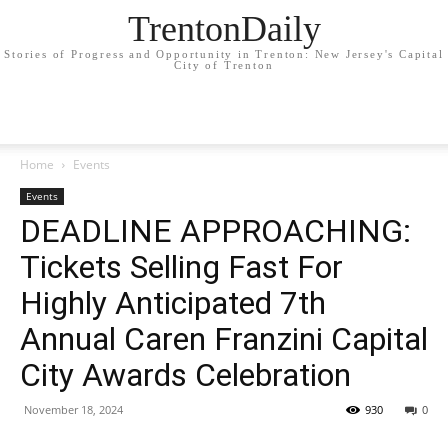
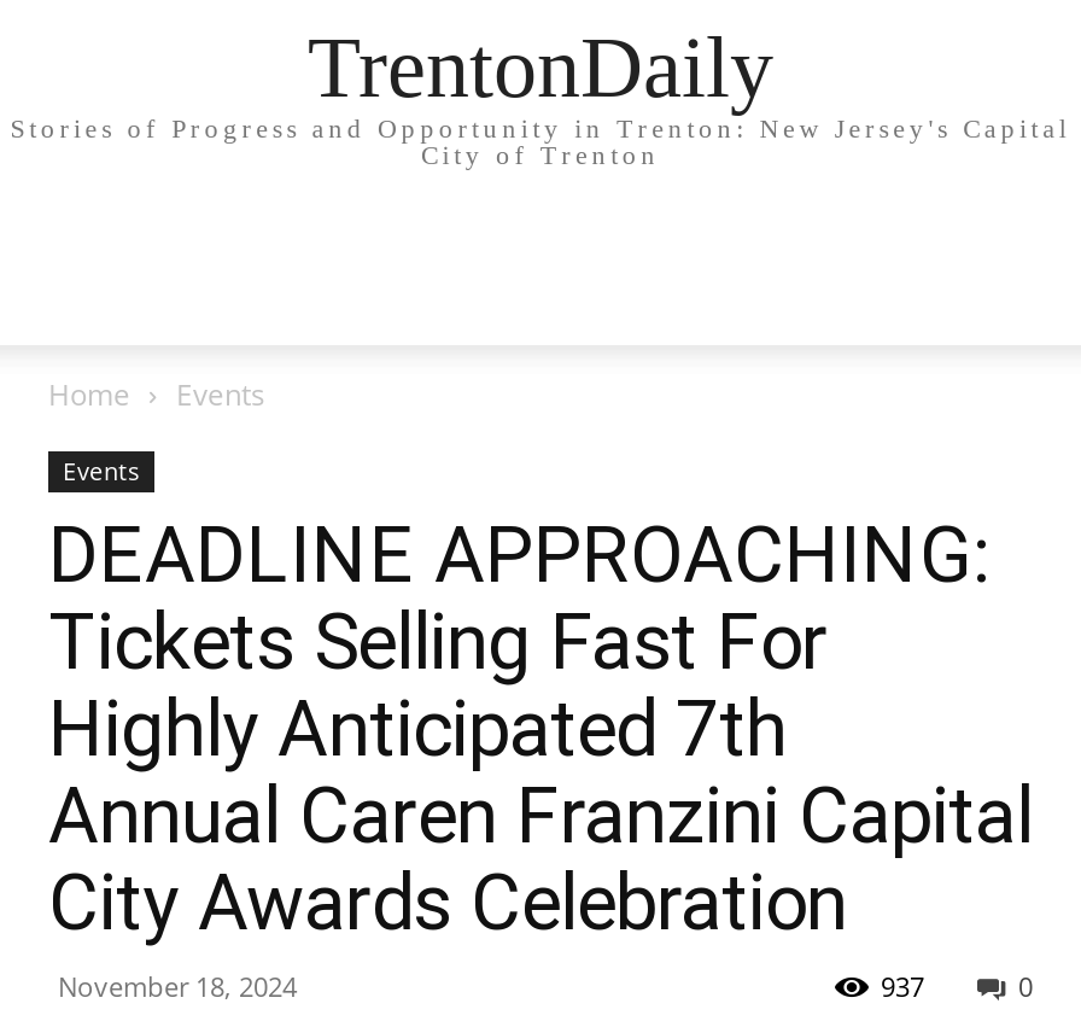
[365,402,383,417] 930 -> [881,968,924,1004] 937

